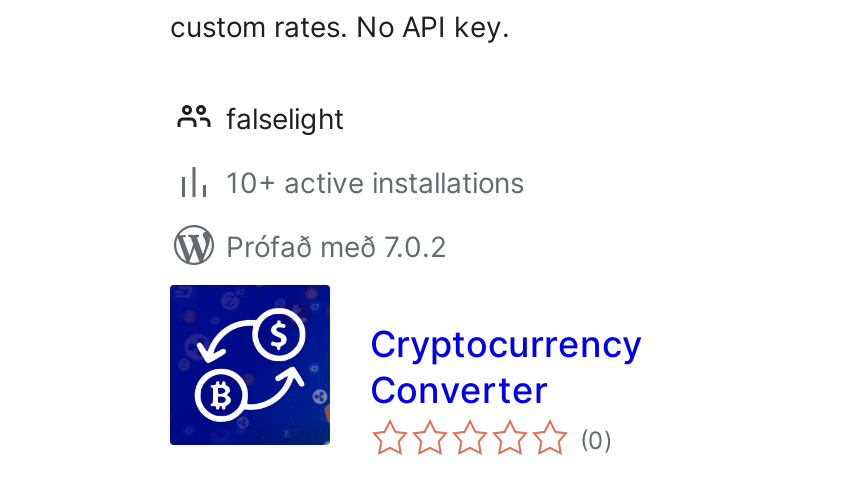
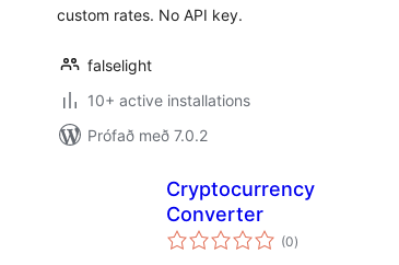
[168,283,332,447] [image] -> none

